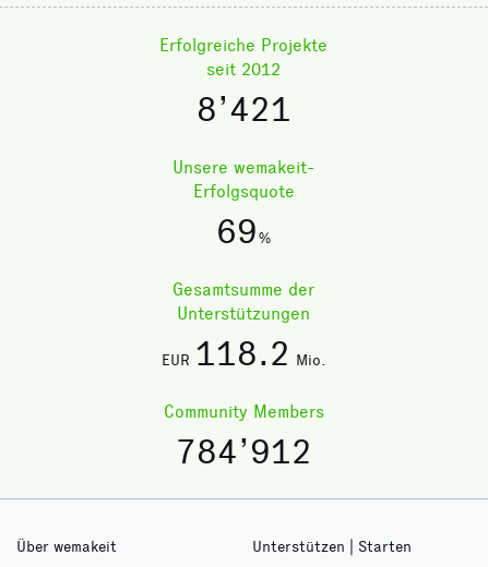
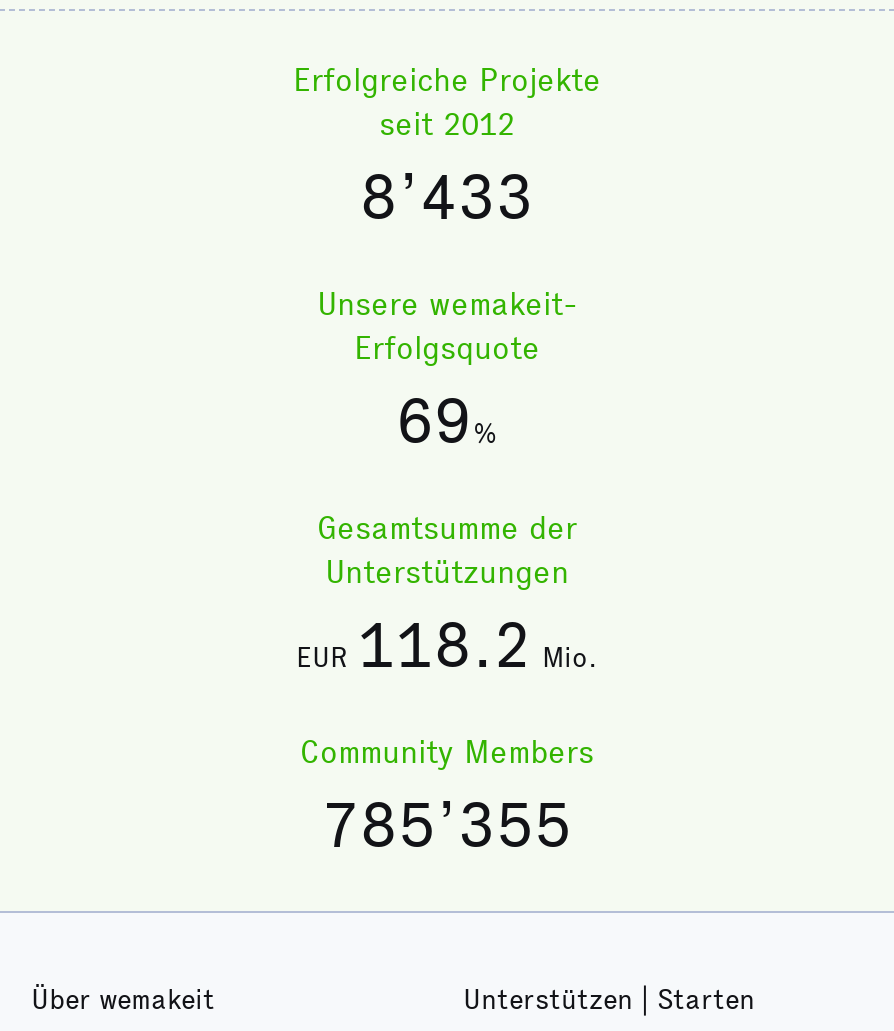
[196,89,291,131] 8’421 -> [360,159,534,237] 8’433
[175,431,312,473] 784’912 -> [322,787,572,865] 785’355

